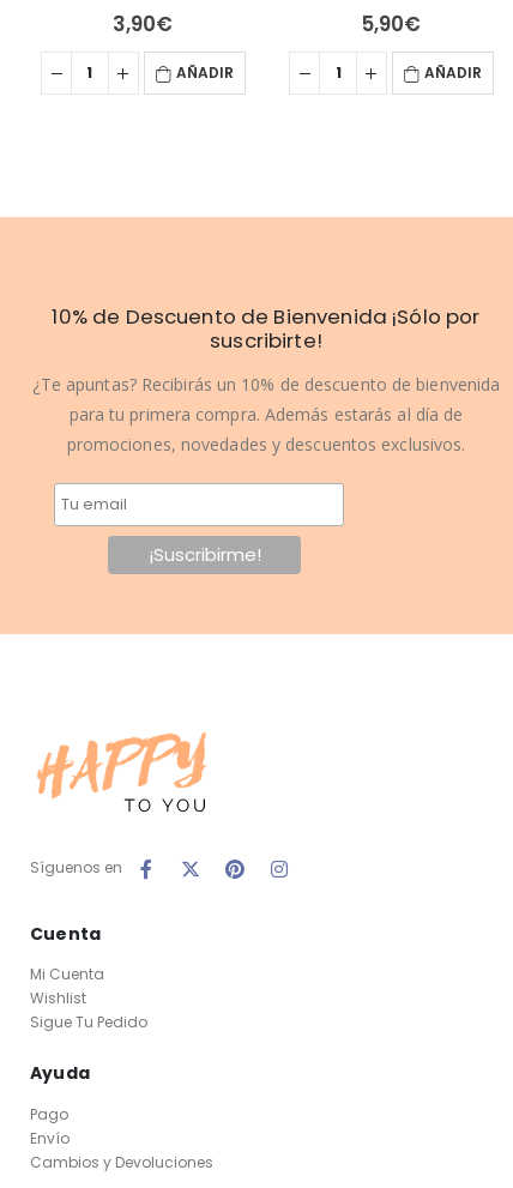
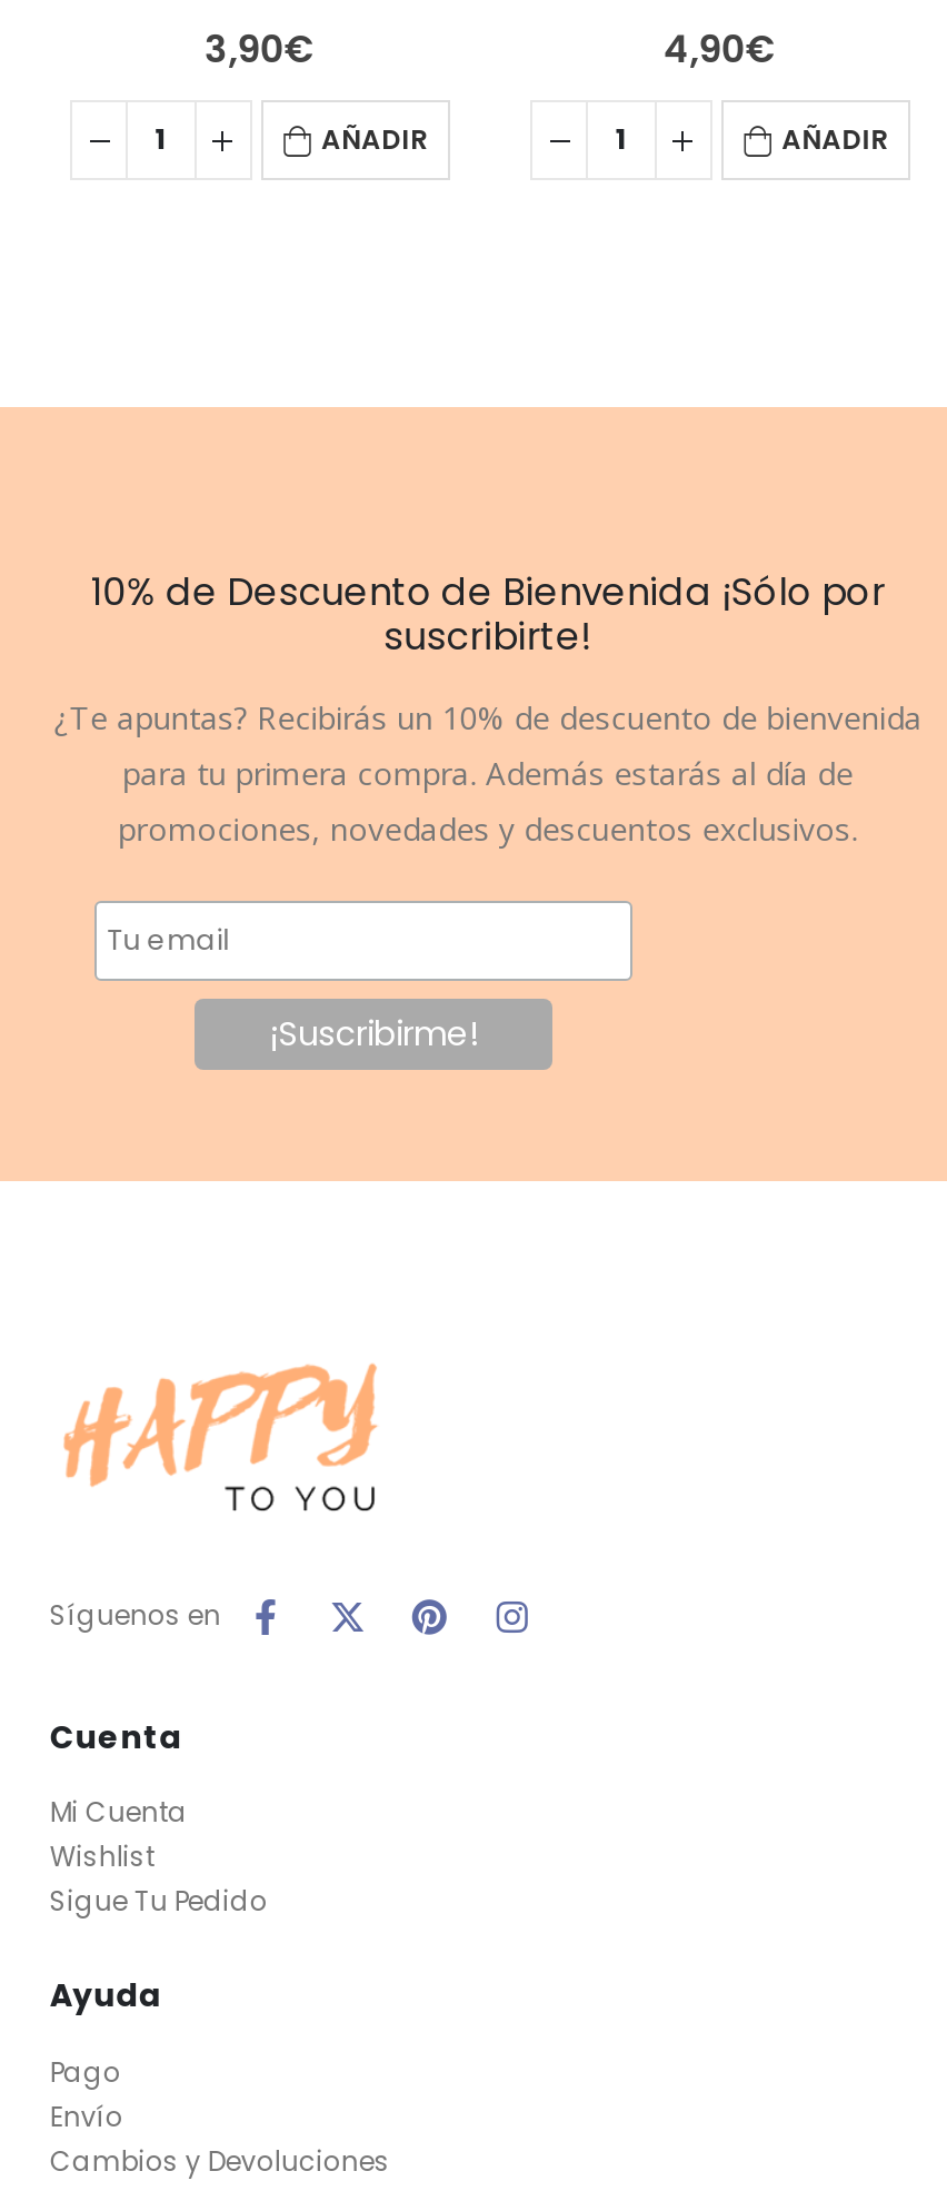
[361,10,421,39] 5,90€ -> [663,23,776,76] 4,90€

